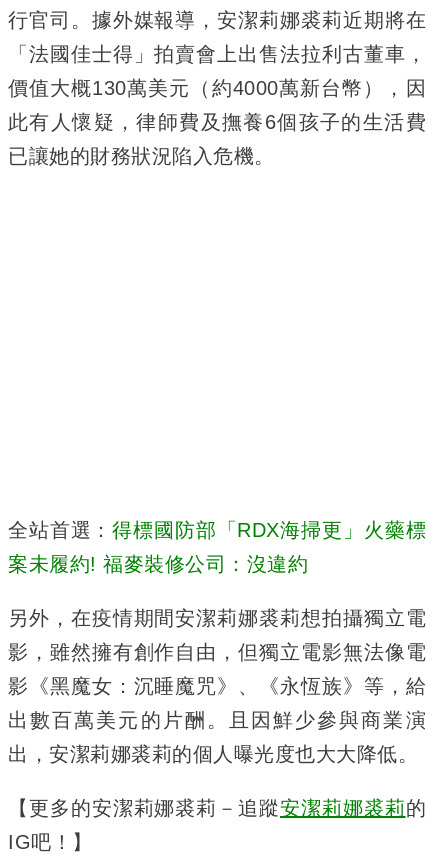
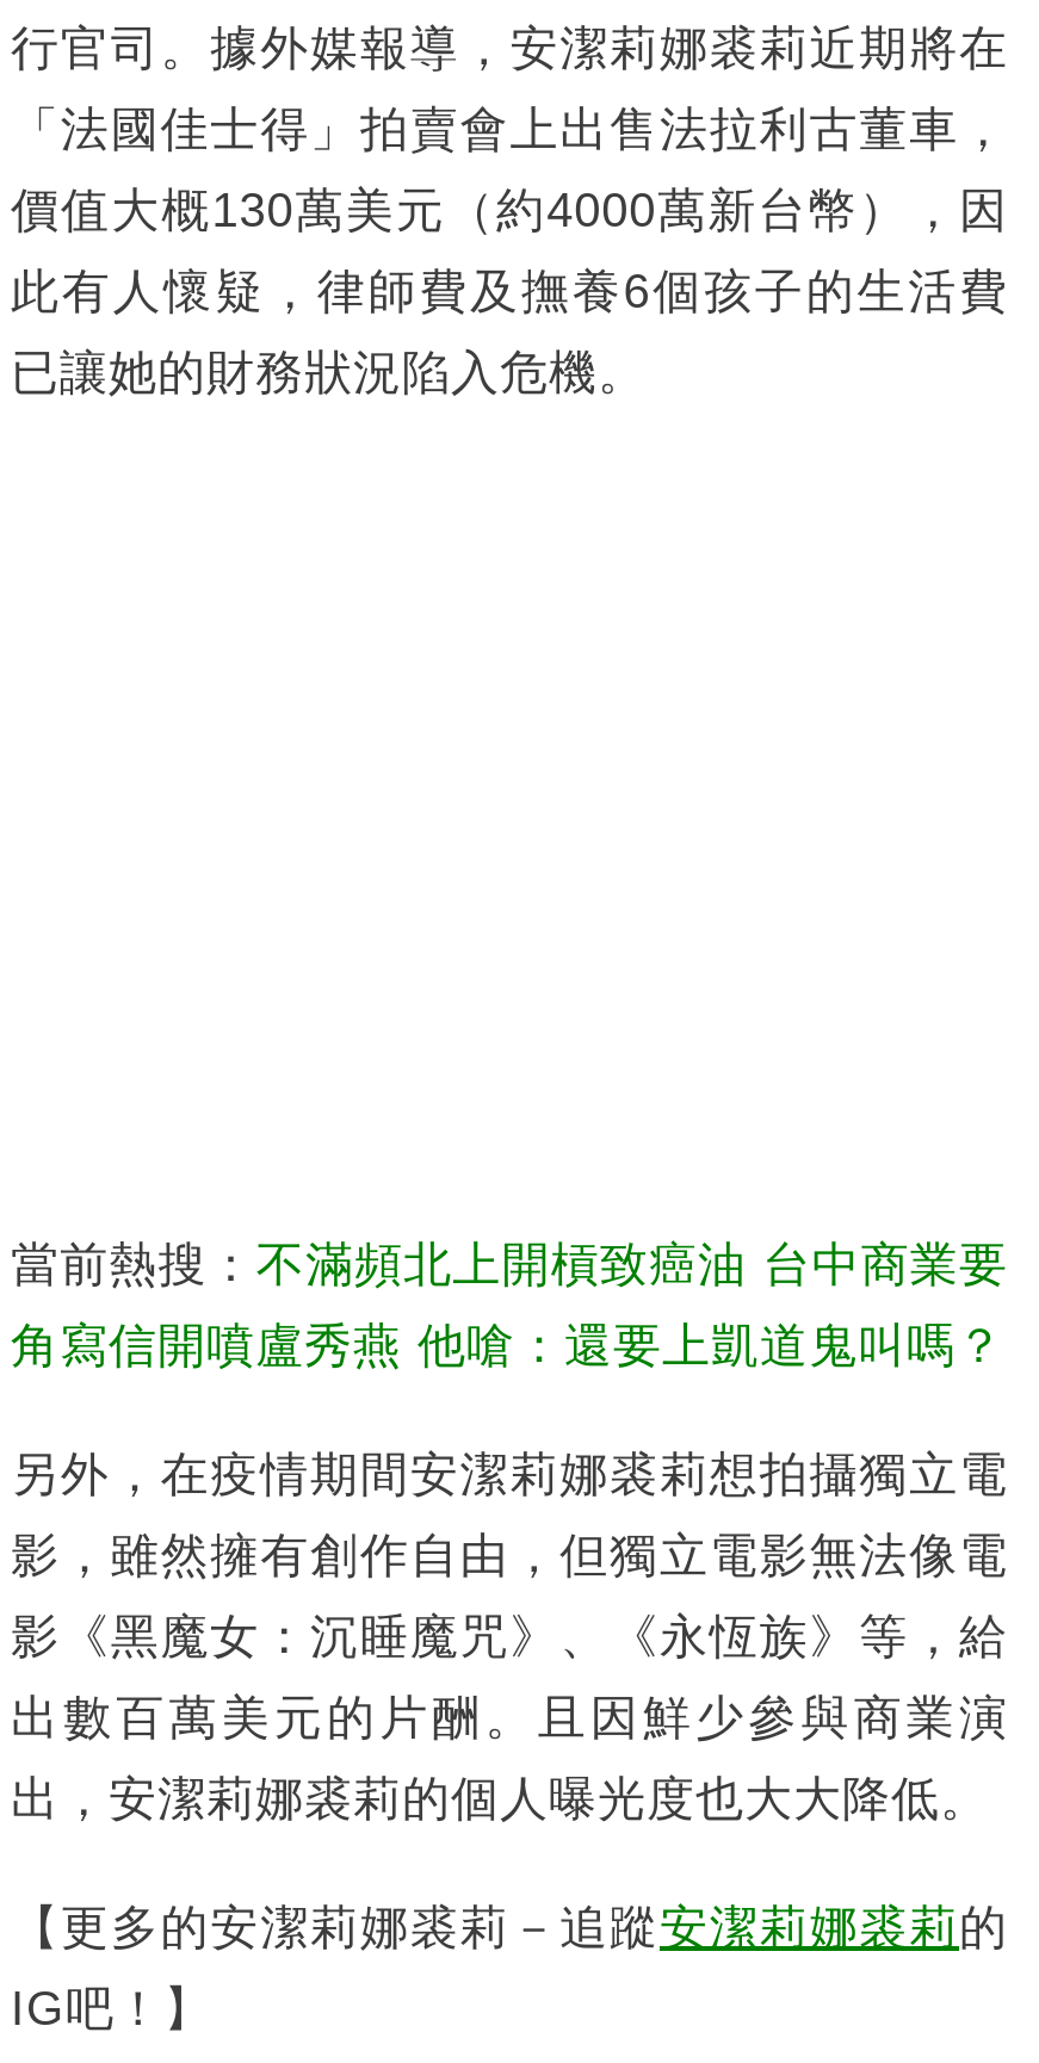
[8,519,426,541] 全站首選：得標國防部「RDX海掃更」火藥標 -> [11,1237,1008,1290] 當前熱搜：不滿頻北上開槓致癌油 台中商業要
[8,553,308,575] 案未履約! 福麥裝修公司：沒違約 -> [11,1318,1004,1371] 角寫信開噴盧秀燕 他嗆：還要上凱道鬼叫嗎？

